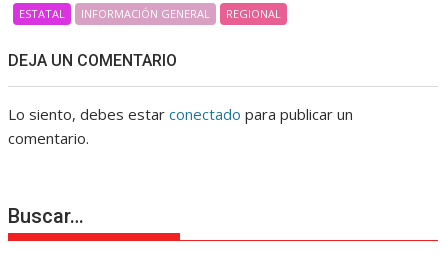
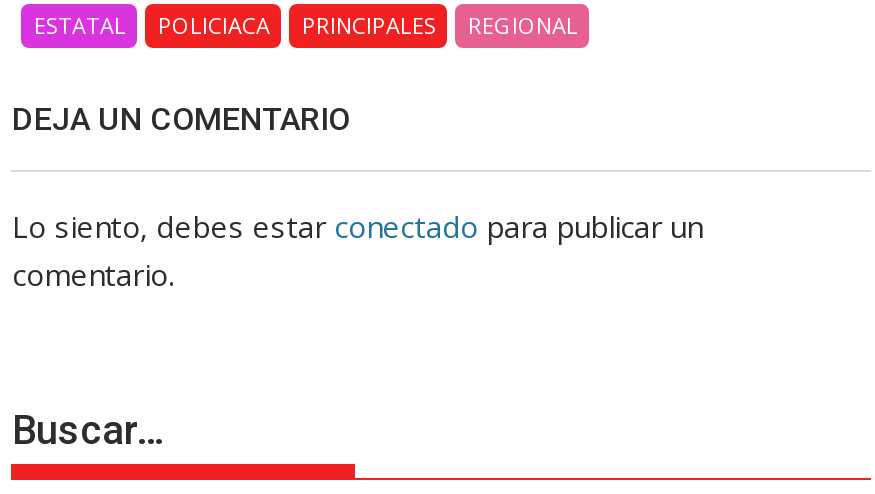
[81,6,210,21] INFORMACIÓN GENERAL -> [158,11,436,41] POLICIACA | PRINCIPALES

